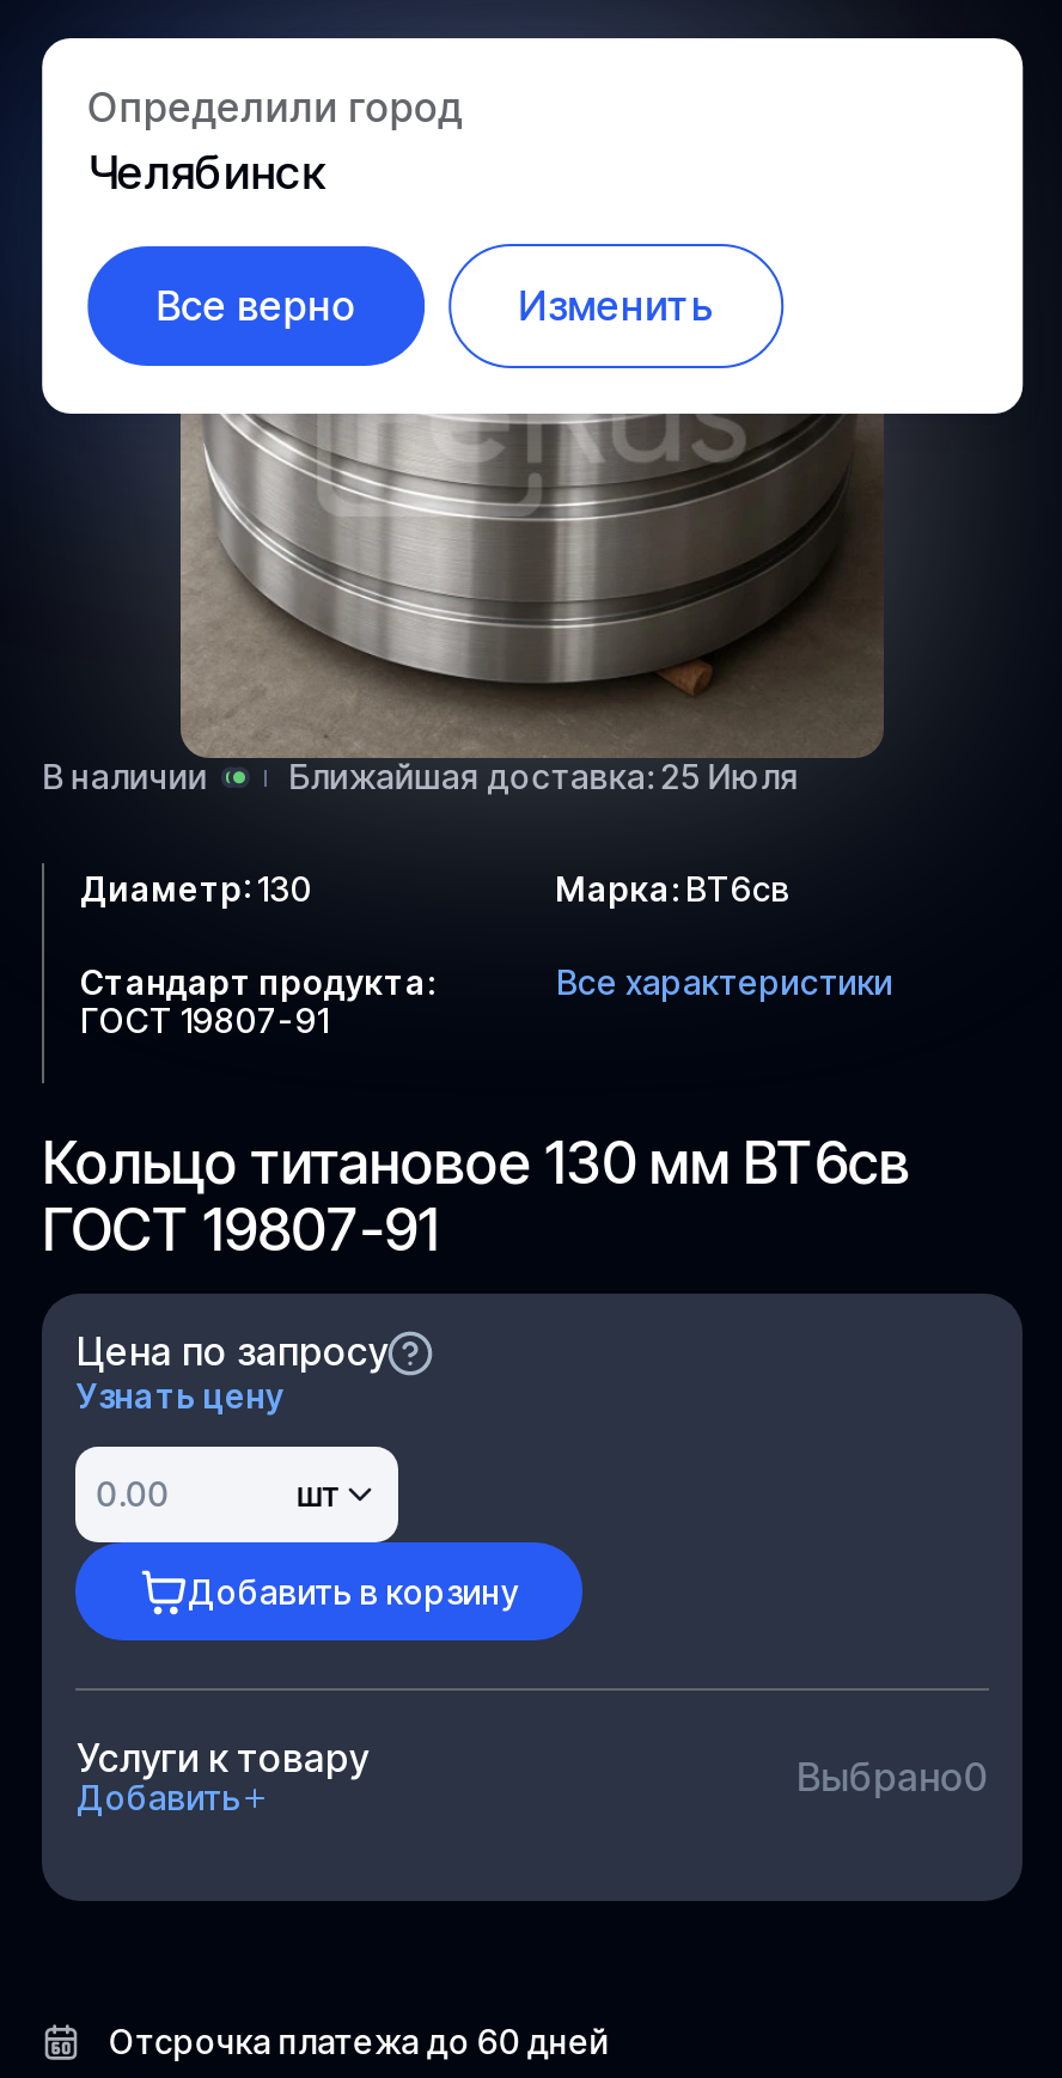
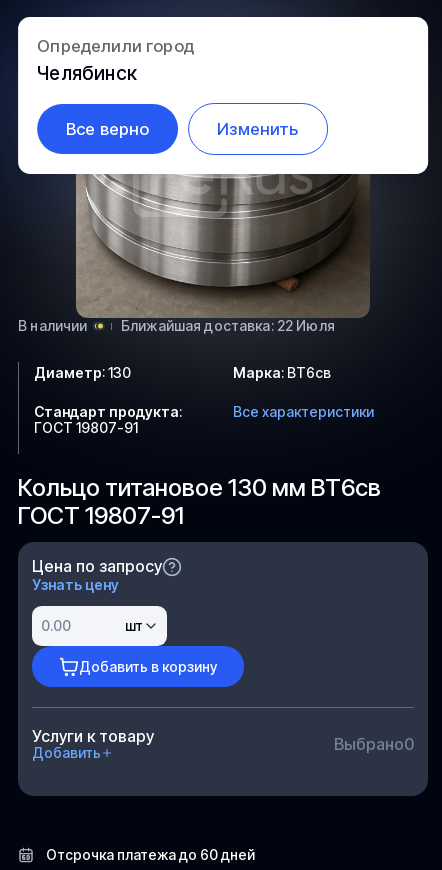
[288,757,800,797] Ближайшая доставка: 25 Июля -> [121,317,335,334] Ближайшая доставка: 22 Июля

